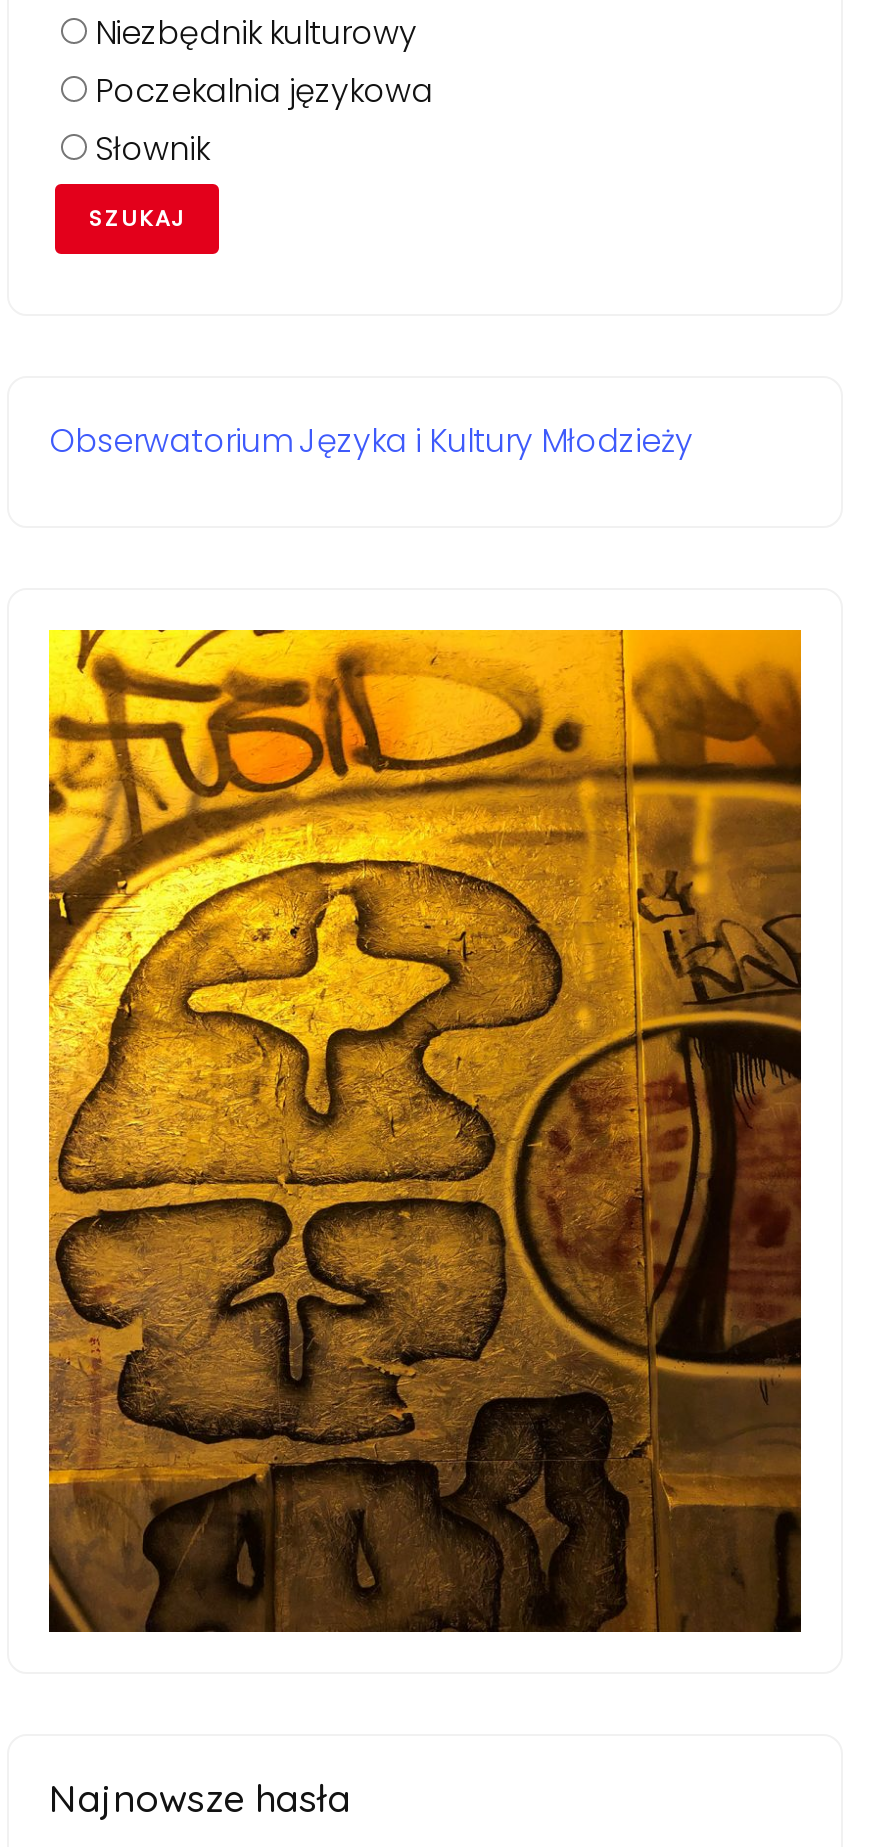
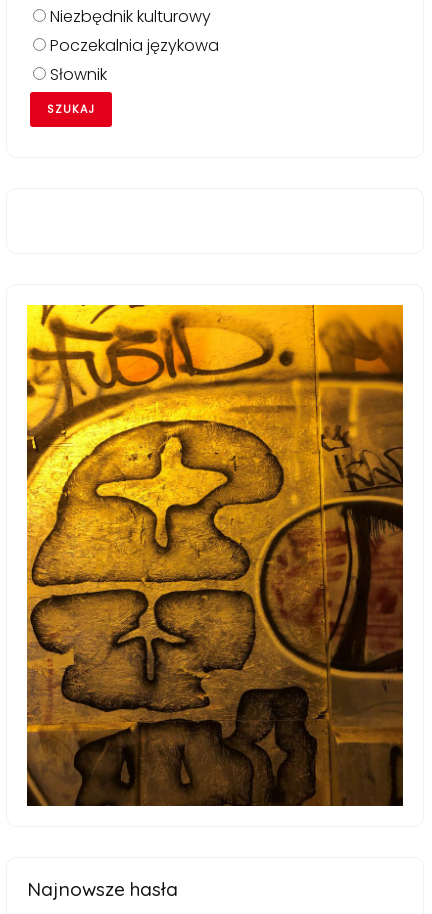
[49,418,693,464] Obserwatorium Języka i Kultury Młodzieży -> none

